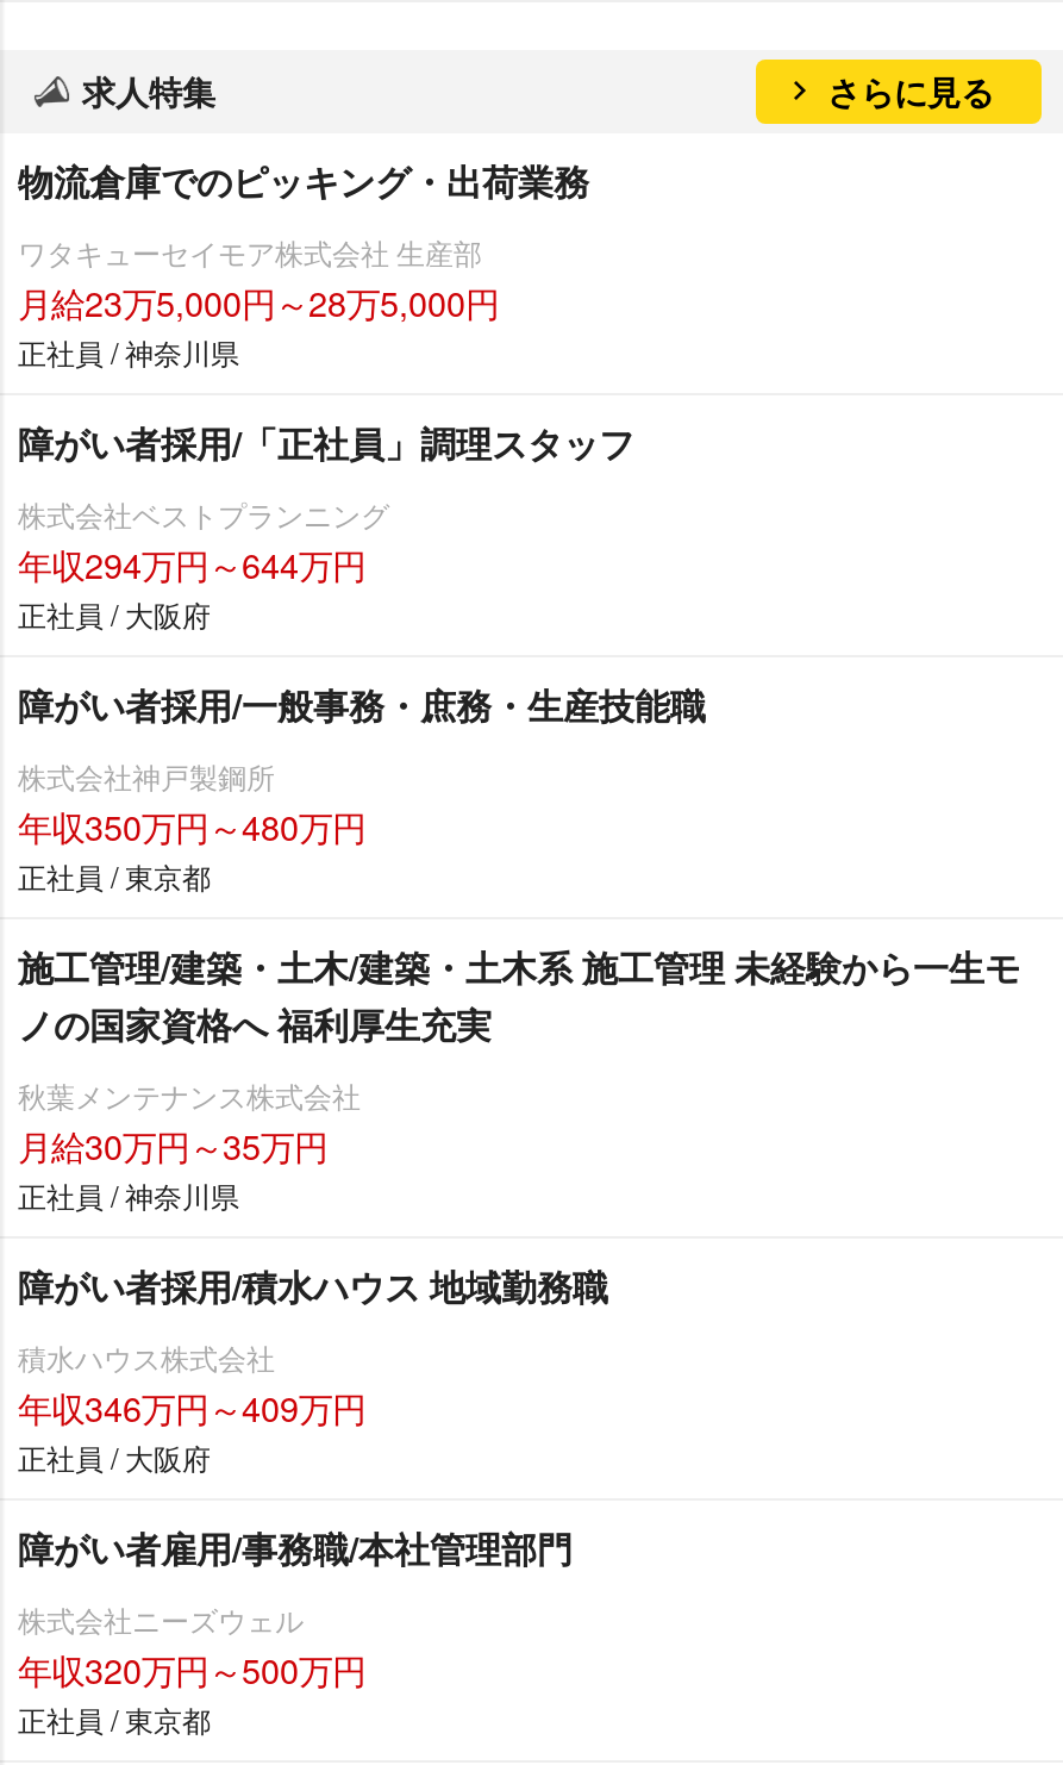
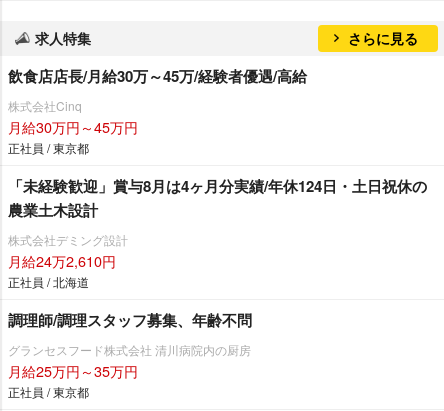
[18,155,706,851] 物流倉庫でのピッキング・出荷業務 | ワタキューセイモア株式会社 生産部 | 月給23万5,000円～28万5,000円 | 正社員 / 神奈川県 | 障がい者採用/「正社員」調理スタッフ | 株式会社ベストプランニング | 年収294万円～644万円 | 正社員 / 大阪府 | 障がい者採用/一般事務・庶務・生産技能職 | 株式会社神戸製鋼所 | 年収350万円～480万円 -> [8,65,307,137] 飲食店店長/月給30万～45万/経験者優遇/高給 | 株式会社Cinq | 月給30万円～45万円
[18,941,1020,1694] 施工管理/建築・土木/建築・土木系 施工管理 未経験から一生モ | ノの国家資格へ 福利厚生充実 | 秋葉メンテナンス株式会社 | 月給30万円～35万円 | 正社員 / 神奈川県 | 障がい者採用/積水ハウス 地域勤務職 | 積水ハウス株式会社 | 年収346万円～409万円 | 正社員 / 大阪府 | 障がい者雇用/事務職/本社管理部門 | 株式会社ニーズウェル | 年収320万円～500万円 -> [8,175,427,381] 「未経験歓迎」賞与8月は4ヶ月分実績/年休124日・土日祝休の | 農業土木設計 | 株式会社デミング設計 | 月給24万2,610円 | 正社員 / 北海道 | 調理師/調理スタッフ募集、年齢不問 | グランセスフード株式会社 清川病院内の厨房 | 月給25万円～35万円

